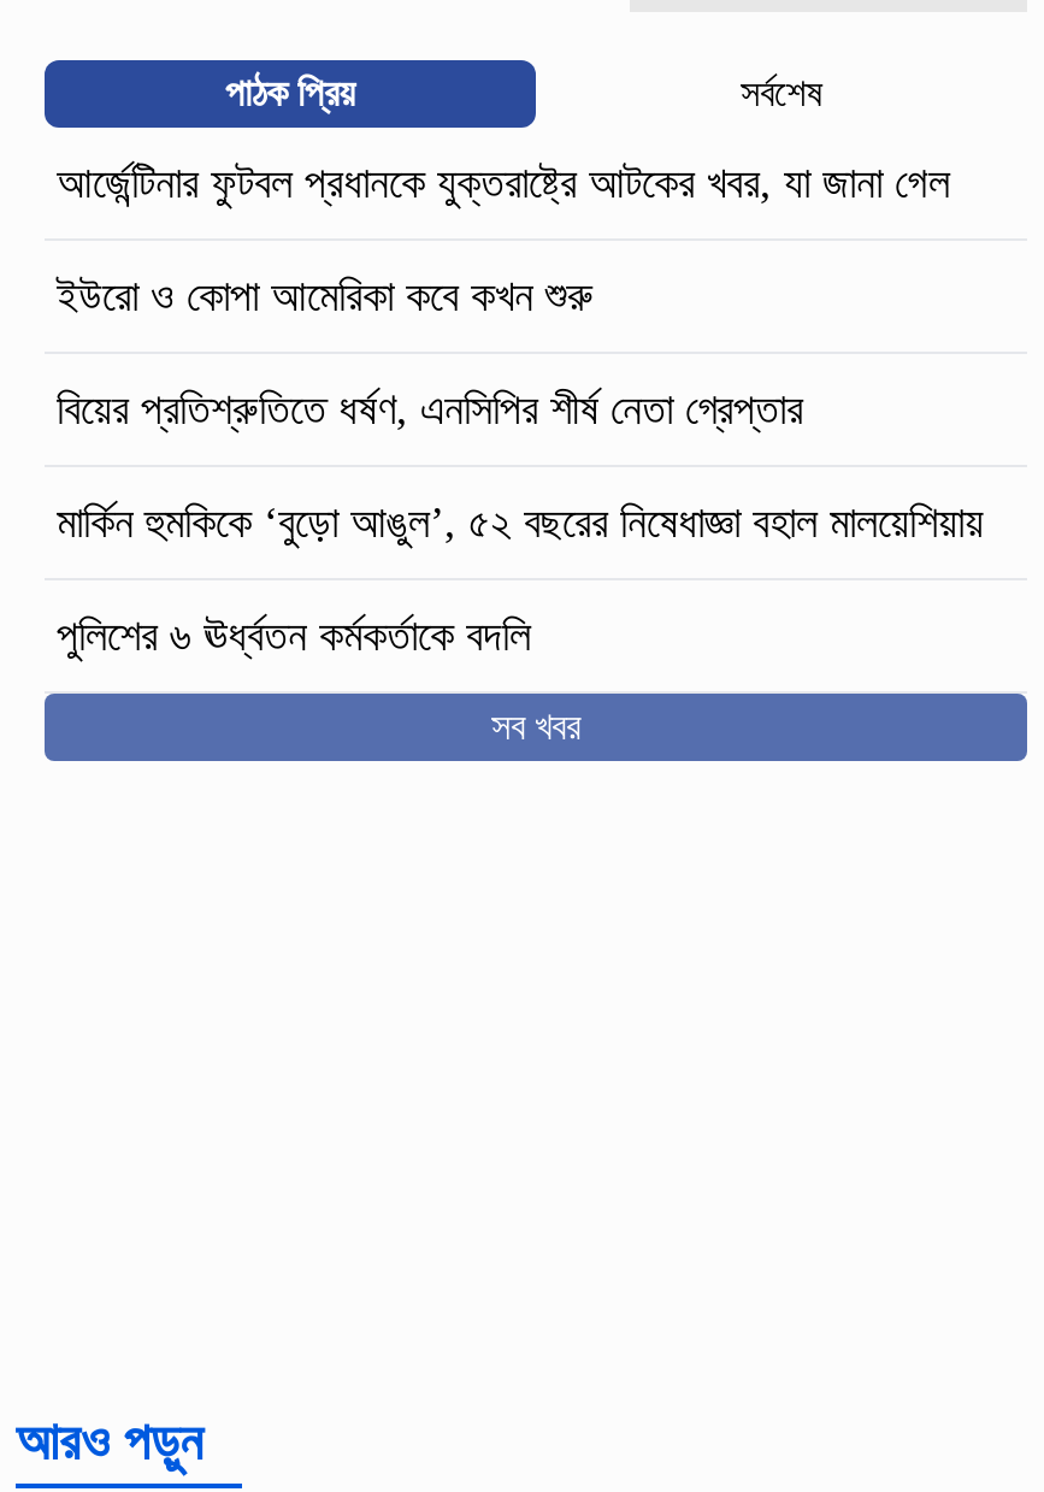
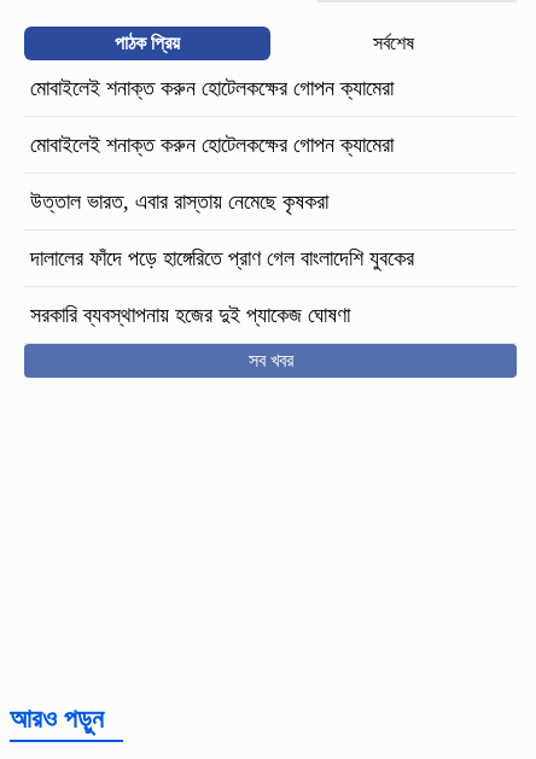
[57,159,950,207] আর্জেন্টিনার ফুটবল প্রধানকে যুক্তরাষ্ট্রে আটকের খবর, যা জানা গেল -> [30,76,394,100] মোবাইলেই শনাক্ত করুন হোটেলকক্ষের গোপন ক্যামেরা
[57,272,594,321] ইউরো ও কোপা আমেরিকা কবে কখন শুরু -> [30,133,394,157] মোবাইলেই শনাক্ত করুন হোটেলকক্ষের গোপন ক্যামেরা
[57,386,803,434] বিয়ের প্রতিশ্রুতিতে ধর্ষণ, এনসিপির শীর্ষ নেতা গ্রেপ্তার -> [30,190,328,214] উত্তাল ভারত, এবার রাস্তায় নেমেছে কৃষকরা
[57,499,984,547] মার্কিন হুমকিকে ‘বুড়ো আঙুল’, ৫২ বছরের নিষেধাজ্ঞা বহাল মালয়েশিয়ায় -> [30,246,414,270] দালালের ফাঁদে পড়ে হাঙ্গেরিতে প্রাণ গেল বাংলাদেশি যুবকের
[57,612,531,660] পুলিশের ৬ ঊর্ধ্বতন কর্মকর্তাকে বদলি -> [30,303,350,327] সরকারি ব্যবস্থাপনায় হজের দুই প্যাকেজ ঘোষণা

